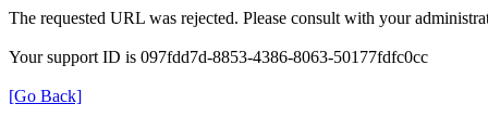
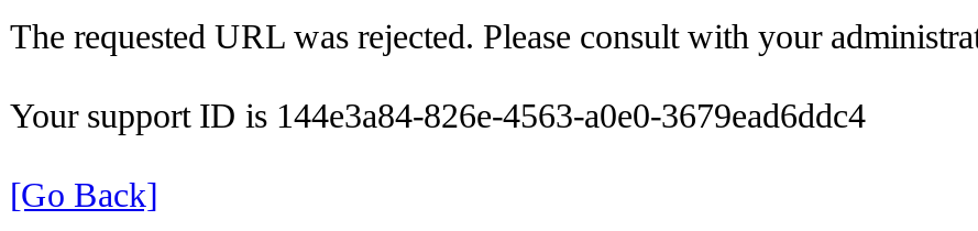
[9,48,428,66] Your support ID is 097fdd7d-8853-4386-8063-50177fdfc0cc -> [10,97,866,134] Your support ID is 144e3a84-826e-4563-a0e0-3679ead6ddc4

